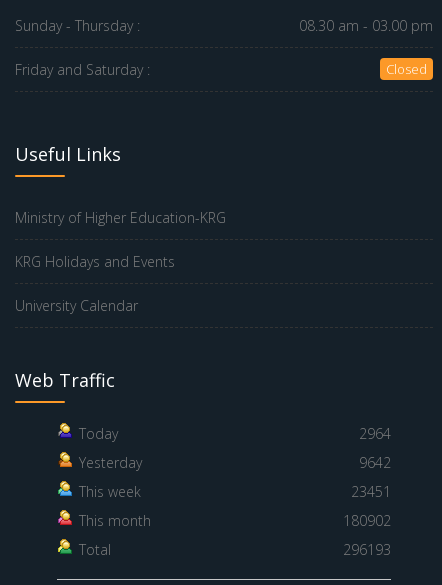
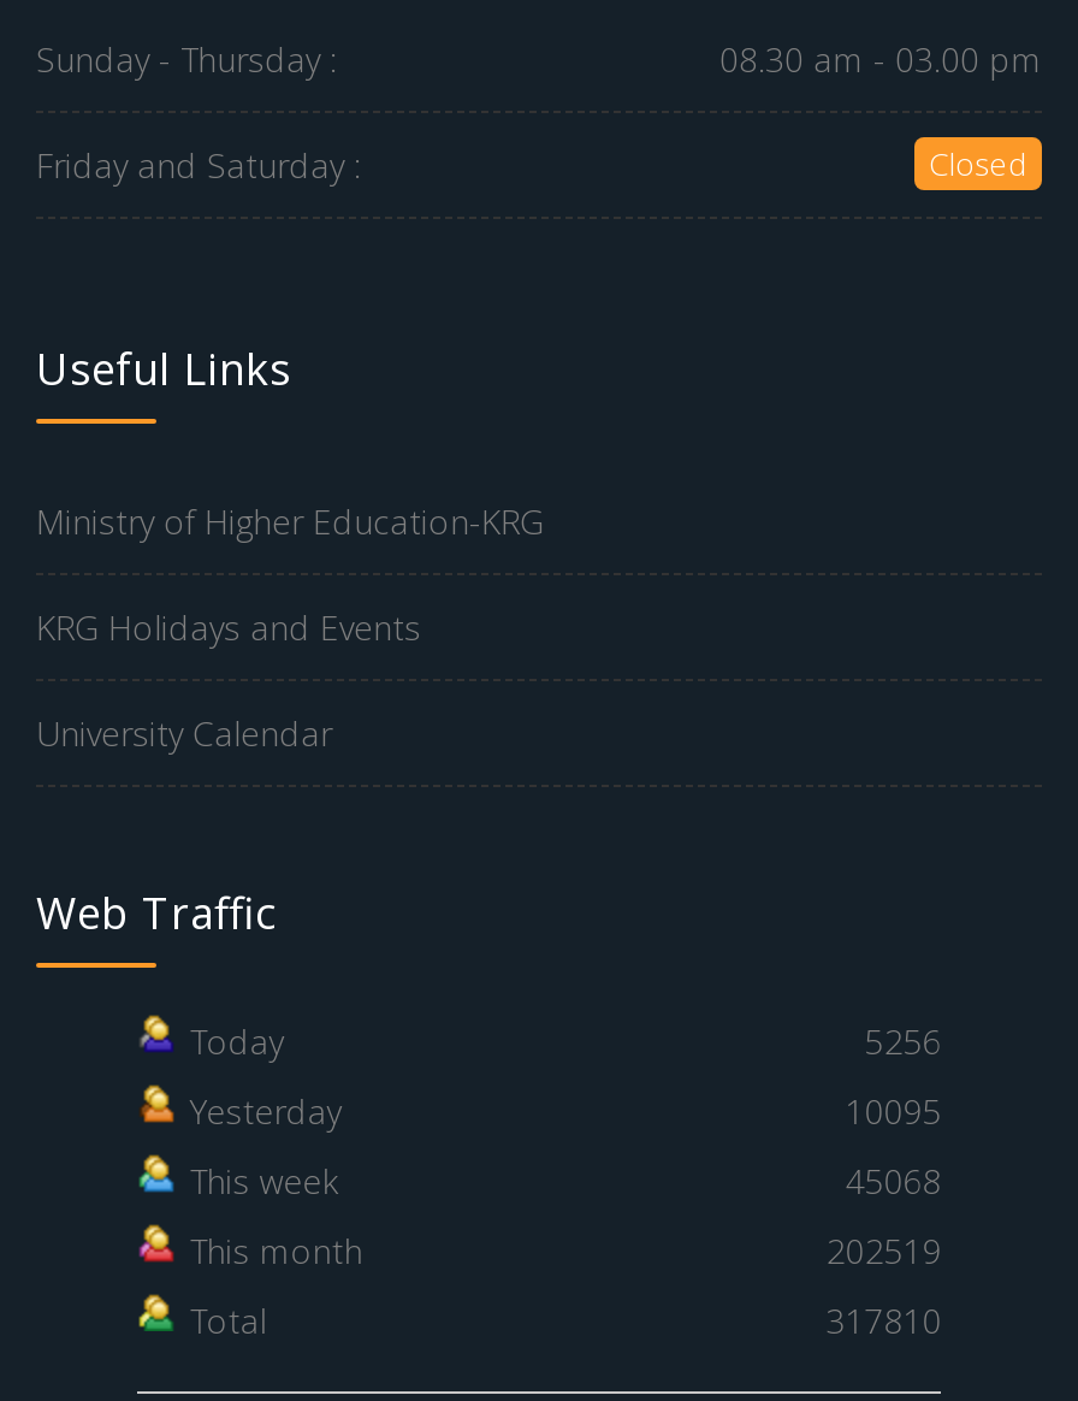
[359,424,391,443] 2964 -> [864,1019,941,1065] 5256
[359,453,391,472] 9642 -> [845,1089,941,1135] 10095
[351,482,391,501] 23451 -> [845,1159,941,1204] 45068
[343,511,391,530] 180902 -> [826,1228,941,1274] 202519
[343,540,391,559] 296193 -> [826,1298,941,1344] 317810

